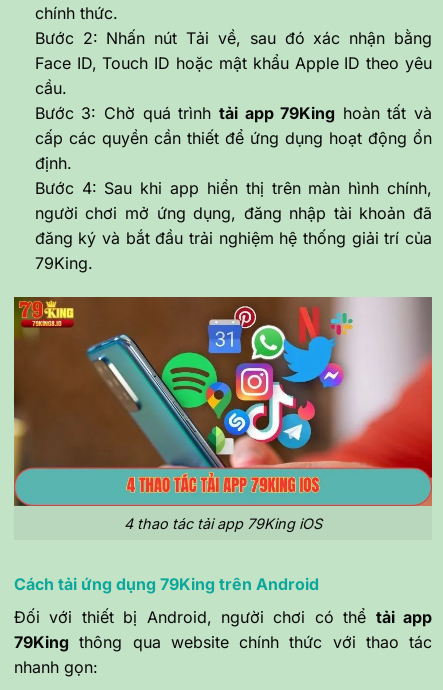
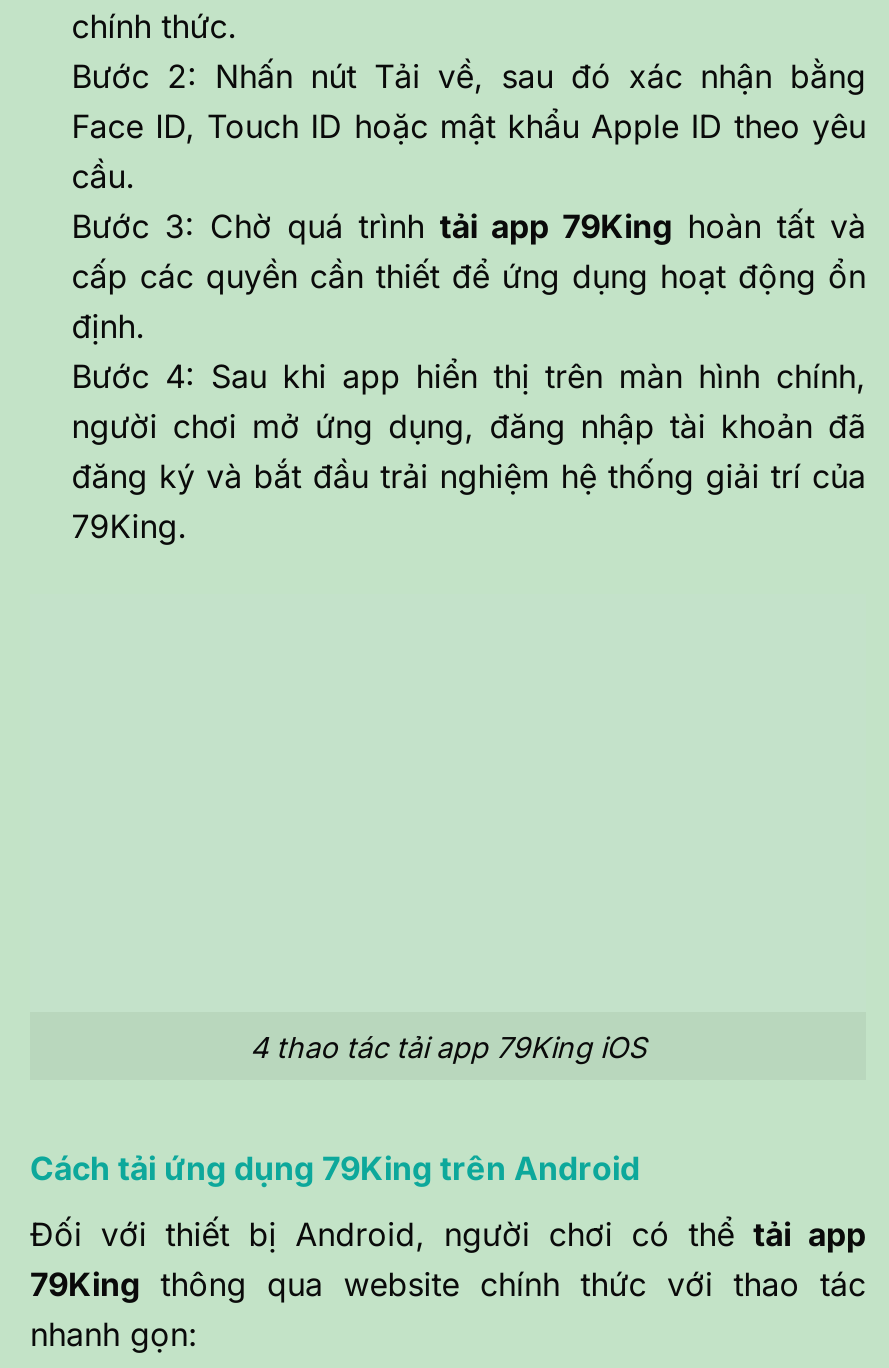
[13,296,433,507] [image] -> none

